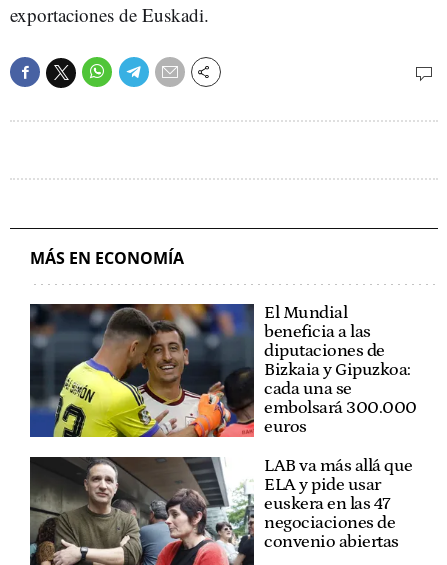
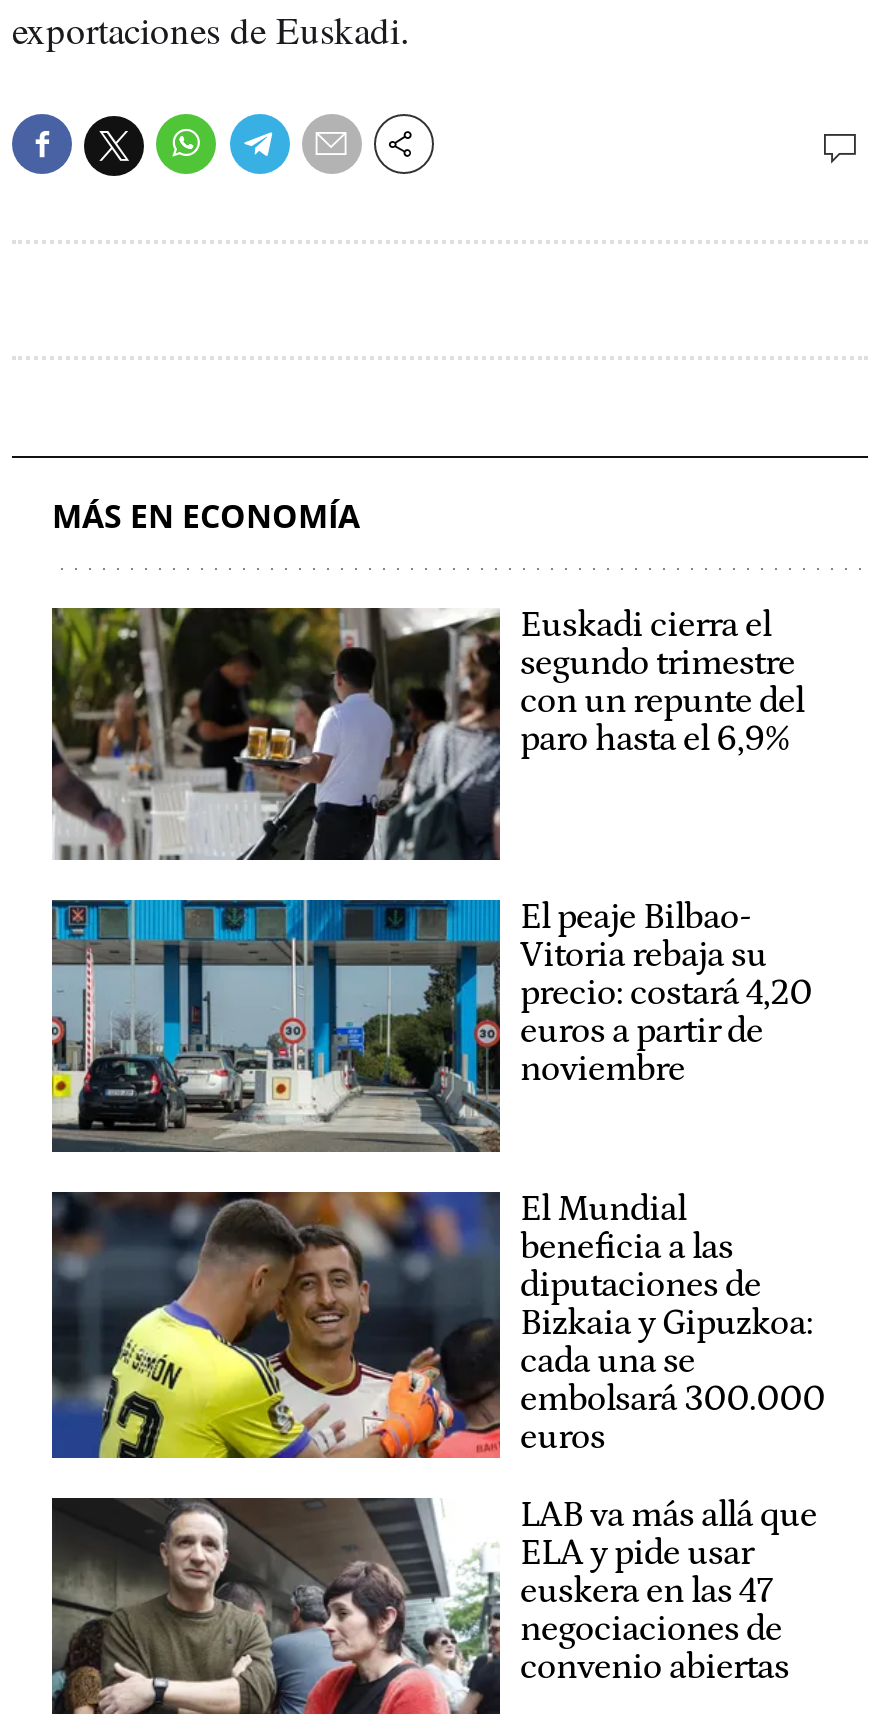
none -> [50,605,804,862] [image] | Euskadi cierra el | segundo trimestre | con un repunte del | paro hasta el 6,9%
none -> [50,897,812,1154] [image] | El peaje Bilbao- | Vitoria rebaja su | precio: costará 4,20 | euros a partir de | noviembre

